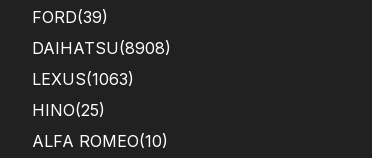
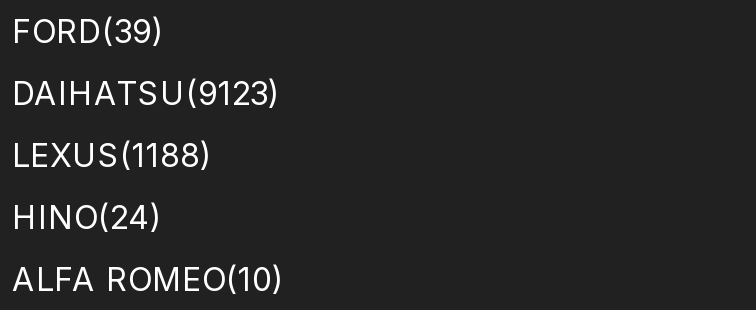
[32,38,171,58] DAIHATSU (8908) -> [12,73,280,113] DAIHATSU (9123)
[32,69,134,89] LEXUS (1063) -> [12,135,212,175] LEXUS (1188)
[32,100,105,120] HINO(25) -> [12,197,162,237] HINO(24)

